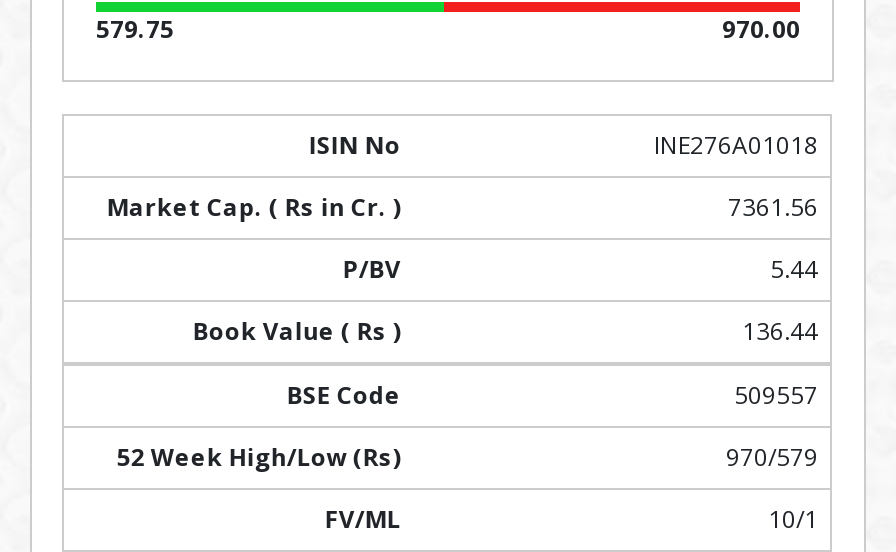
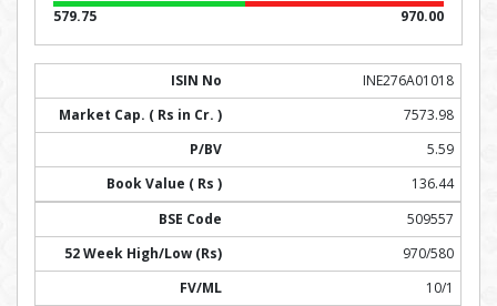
[728,190,818,224] 7361.56 -> [404,105,454,124] 7573.98
[770,252,818,286] 5.44 -> [427,140,454,159] 5.59
[726,440,818,474] 970/579 -> [403,244,454,263] 970/580

